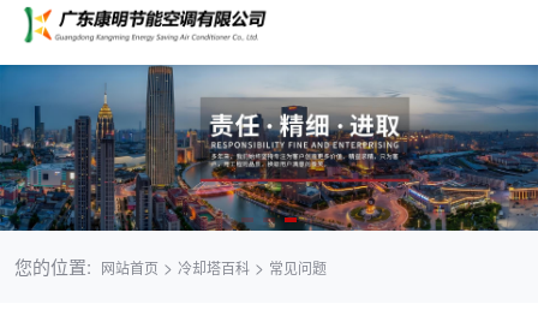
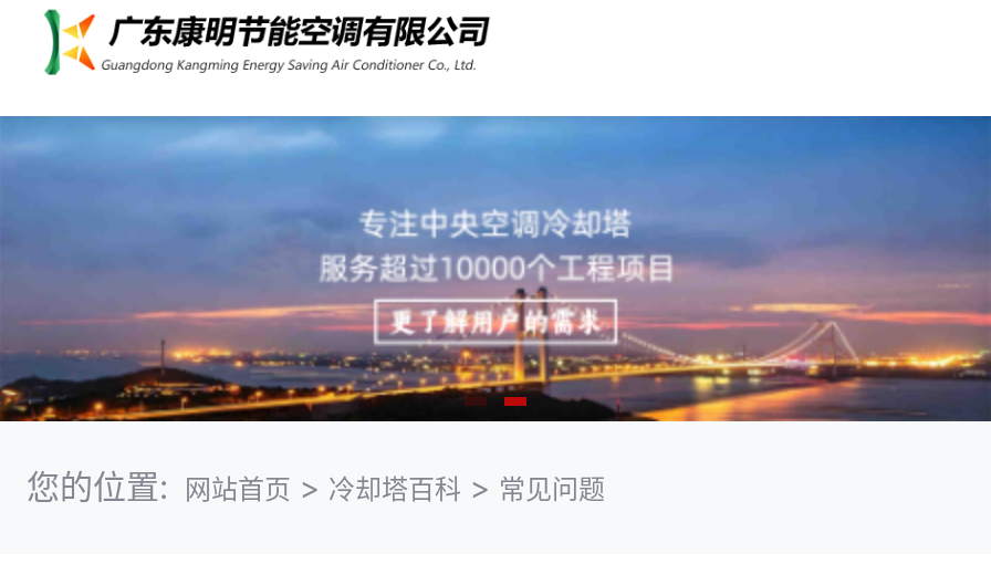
[4,65,534,232] [image] -> [7,116,984,424] [image]

